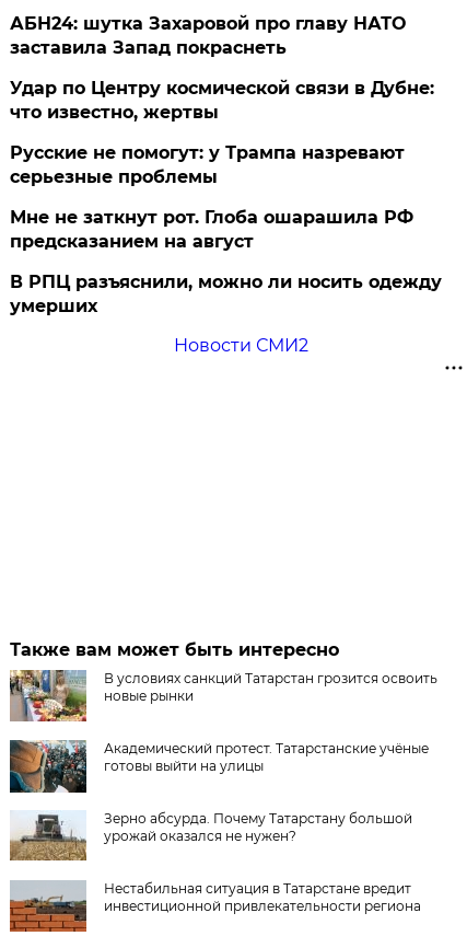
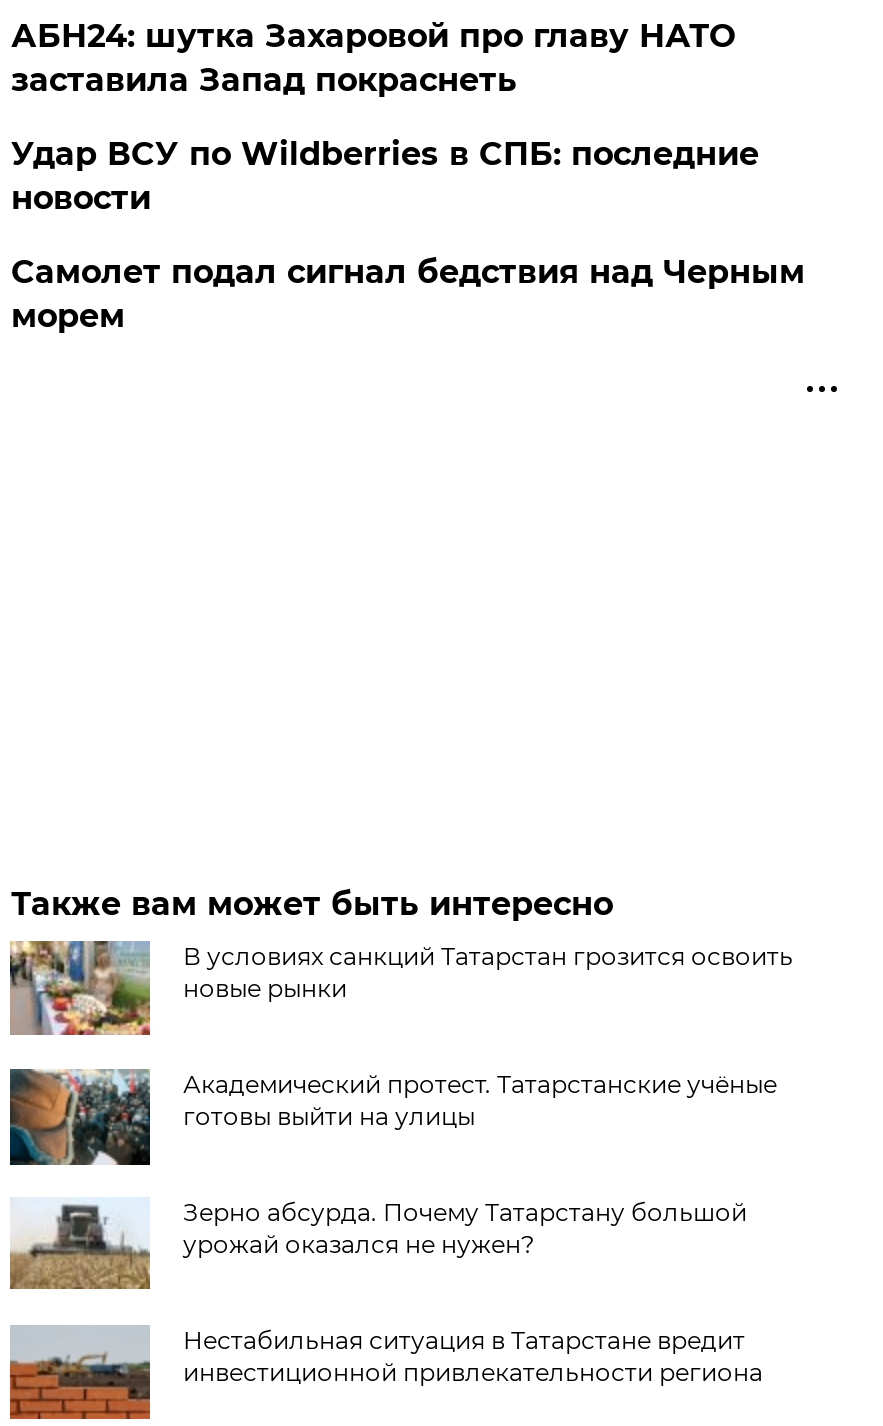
[10,78,442,356] Удар по Центру космической связи в Дубне: | что известно, жертвы | Русские не помогут: у Трампа назревают | серьезные проблемы | Мне не заткнут рот. Глоба ошарашила РФ | предсказанием на август | В РПЦ разъяснили, можно ли носить одежду | умерших | Новости СМИ2 -> [11,135,805,335] Удар ВСУ по Wildberries в СПБ: последние | новости | Самолет подал сигнал бедствия над Черным | морем

